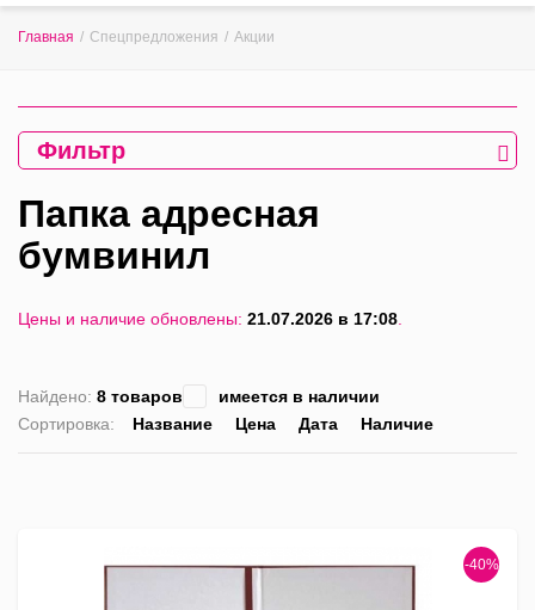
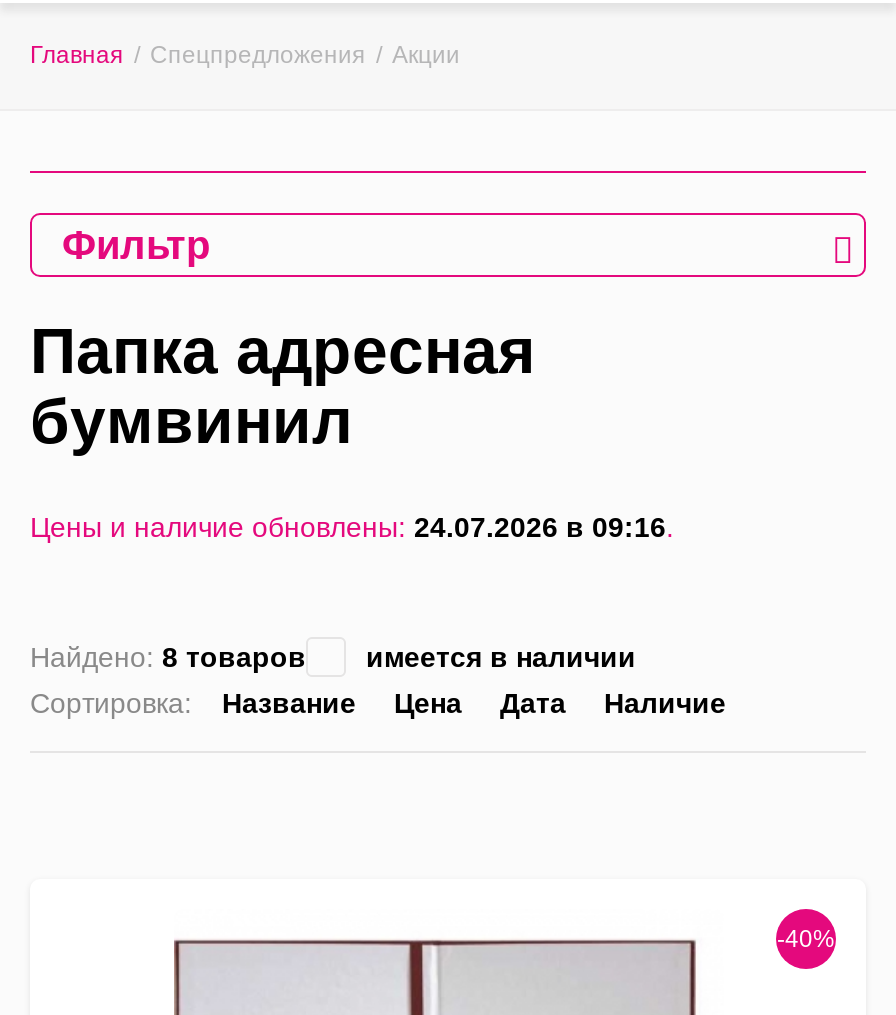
[18,310,402,329] Цены и наличие обновлены: 21.07.2026 в 17:08. -> [30,512,674,544] Цены и наличие обновлены: 24.07.2026 в 09:16.

